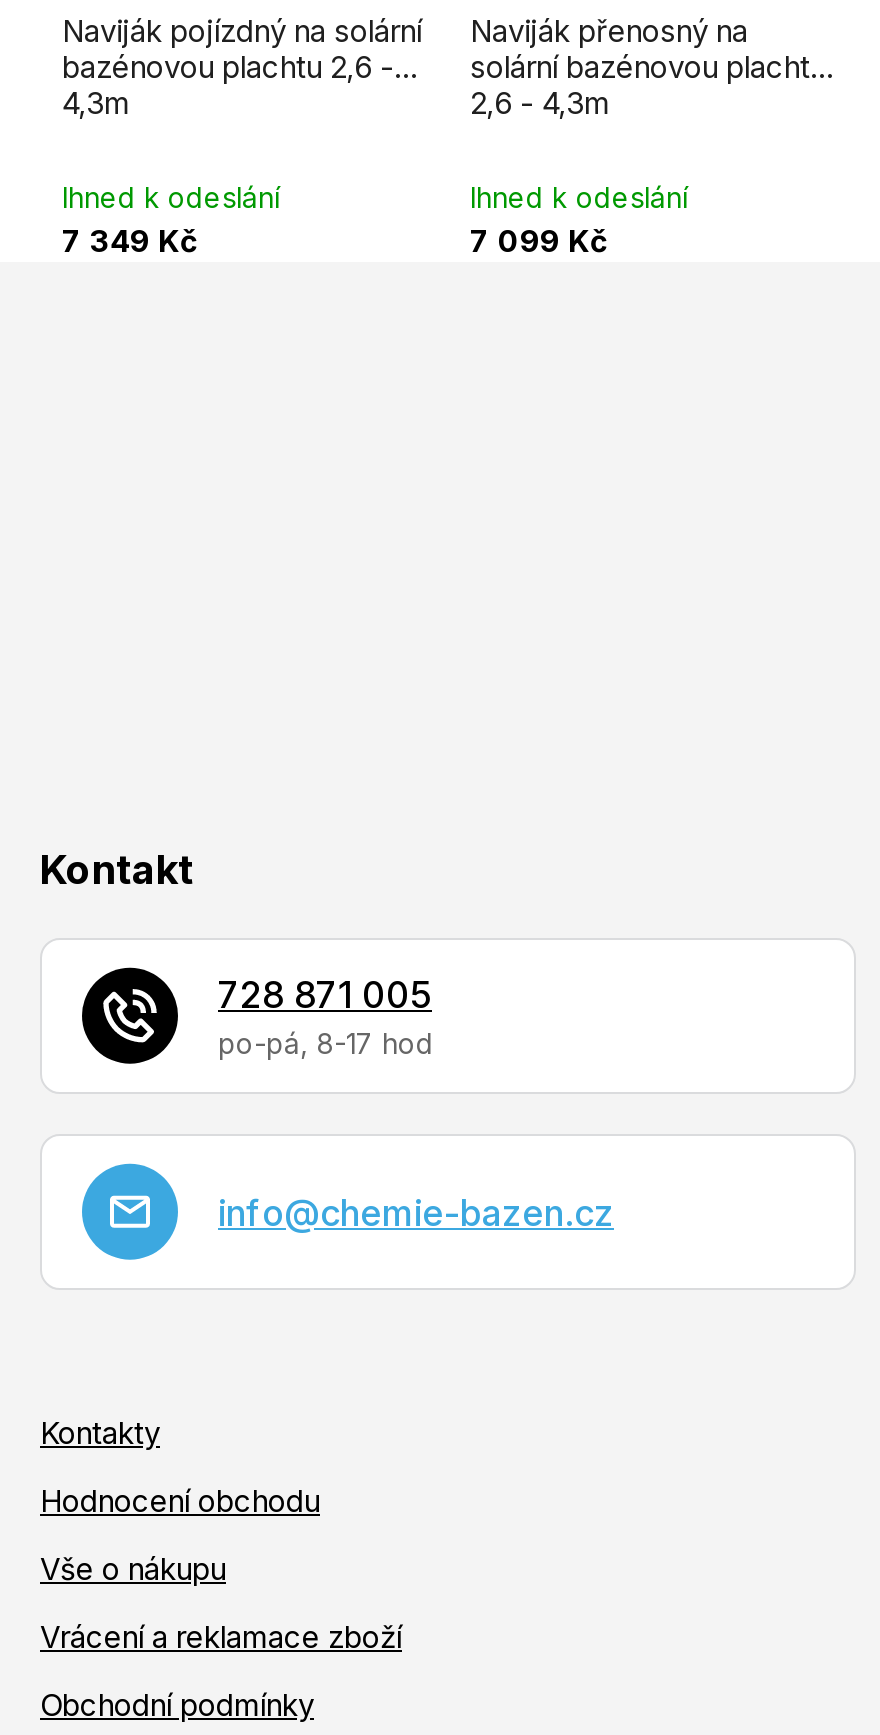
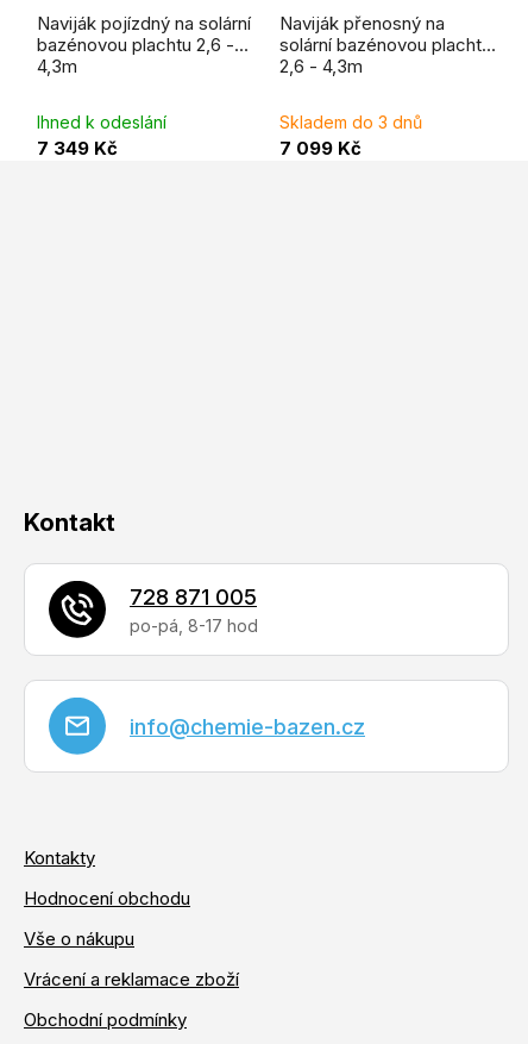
[470,180,688,214] Ihned k odeslání -> [279,112,422,132] Skladem do 3 dnů

